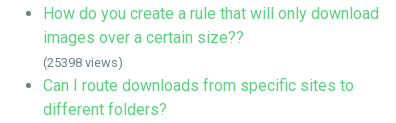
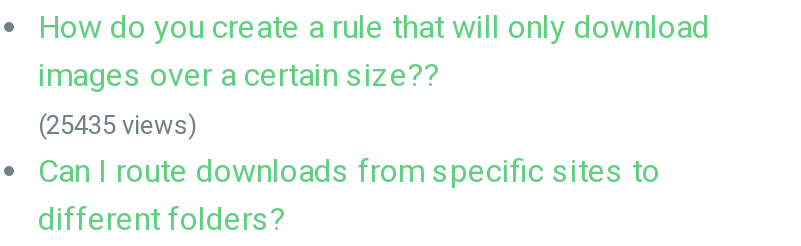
[43,55,123,70] (25398 views) -> [38,110,198,140] (25435 views)

